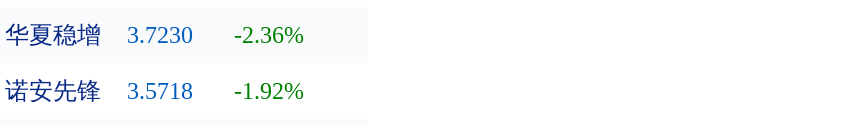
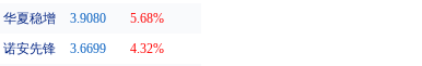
[127,21,193,49] 3.7230 -> [69,11,106,26] 3.9080
[234,21,304,49] -2.36% -> [130,11,164,26] 5.68%
[127,77,193,105] 3.5718 -> [69,41,106,56] 3.6699
[234,77,304,105] -1.92% -> [130,41,164,56] 4.32%

